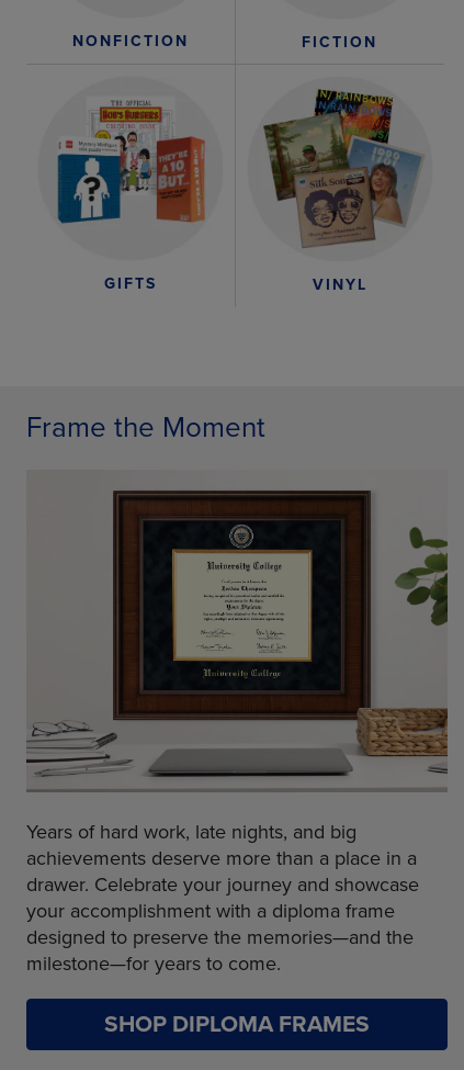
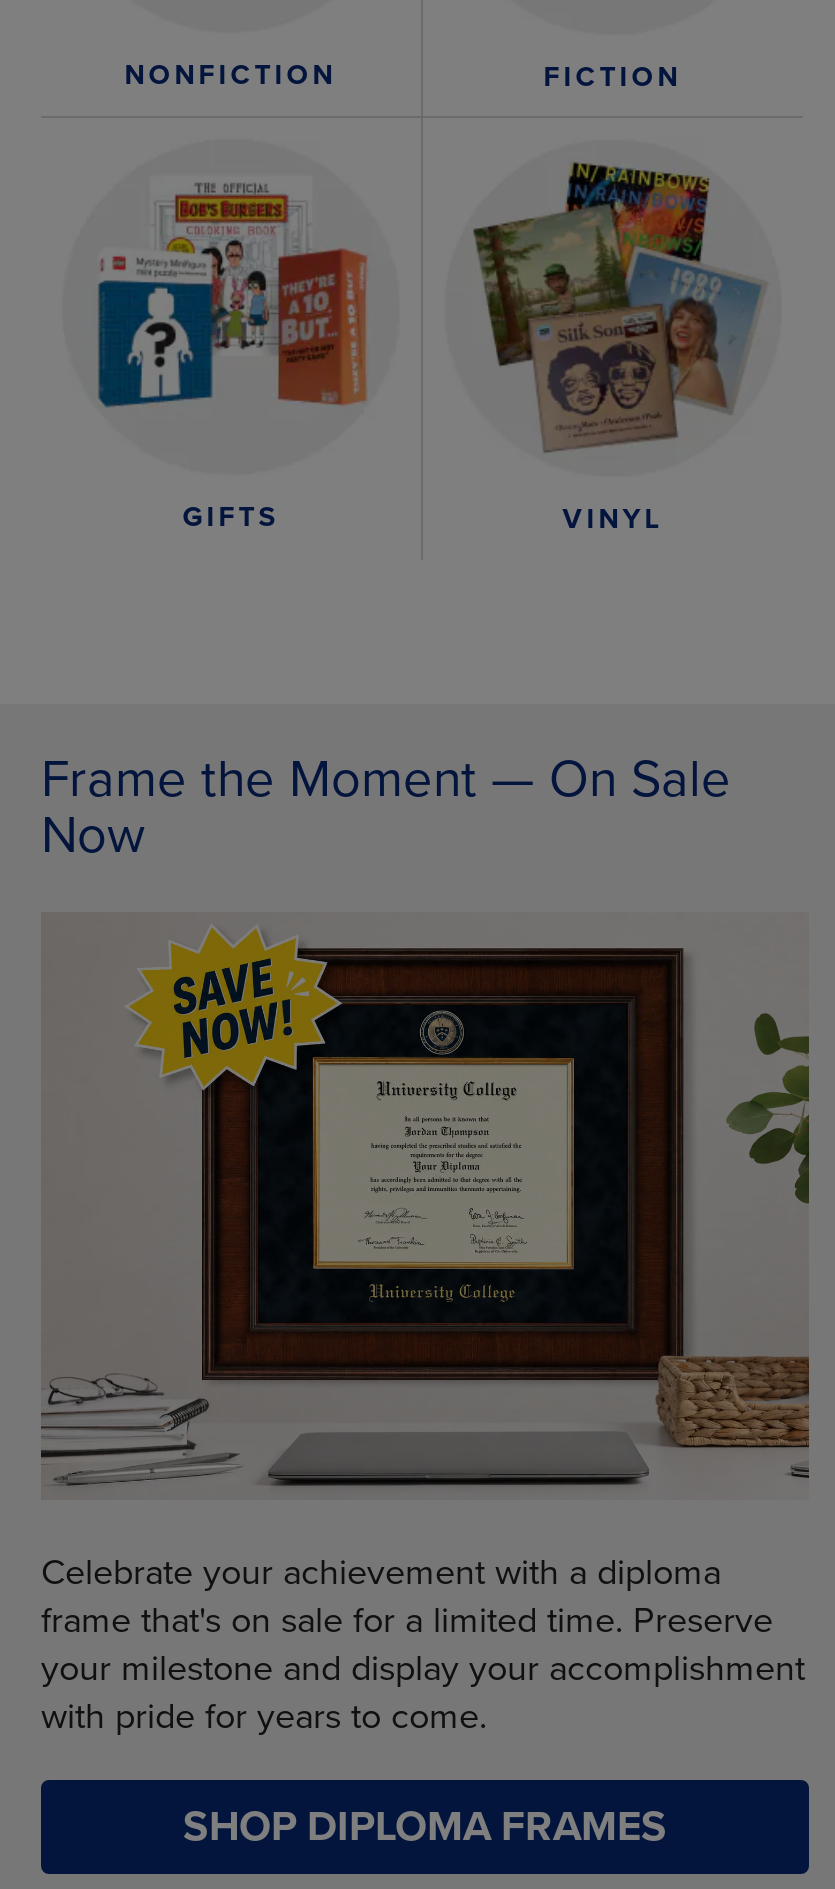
[26,410,265,444] Frame the Moment -> [41,748,731,866] Frame the Moment — On Sale | Now
[26,488,449,976] [image] | Years of hard work, late nights, and big | achievements deserve more than a place in a | drawer. Celebrate your journey and showcase | your accomplishment with a diploma frame | designed to preserve the memories—and the | milestone—for years to come. -> [41,892,811,1737] [image] | Celebrate your achievement with a diploma | frame that's on sale for a limited time. Preserve | your milestone and display your accomplishment | with pride for years to come.

